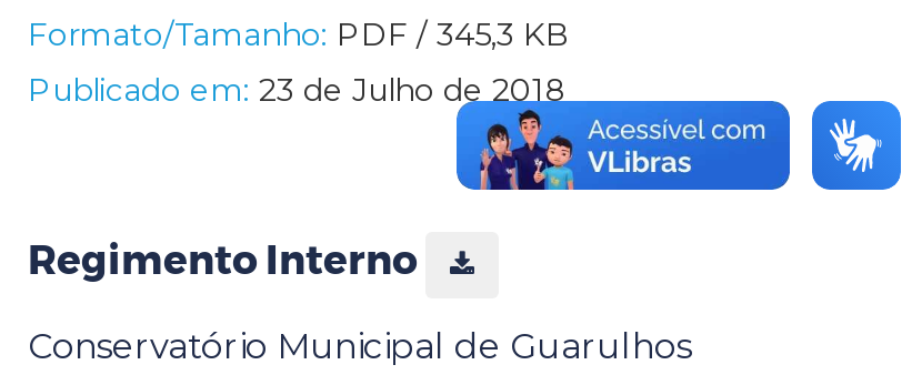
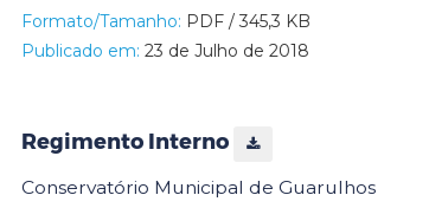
[454,99,792,192] [image] -> none
[810,99,903,192] [image] -> none

